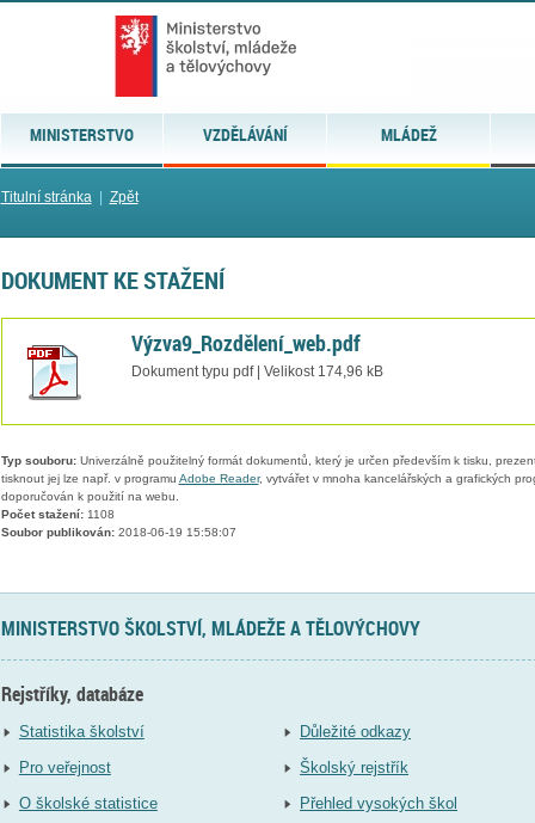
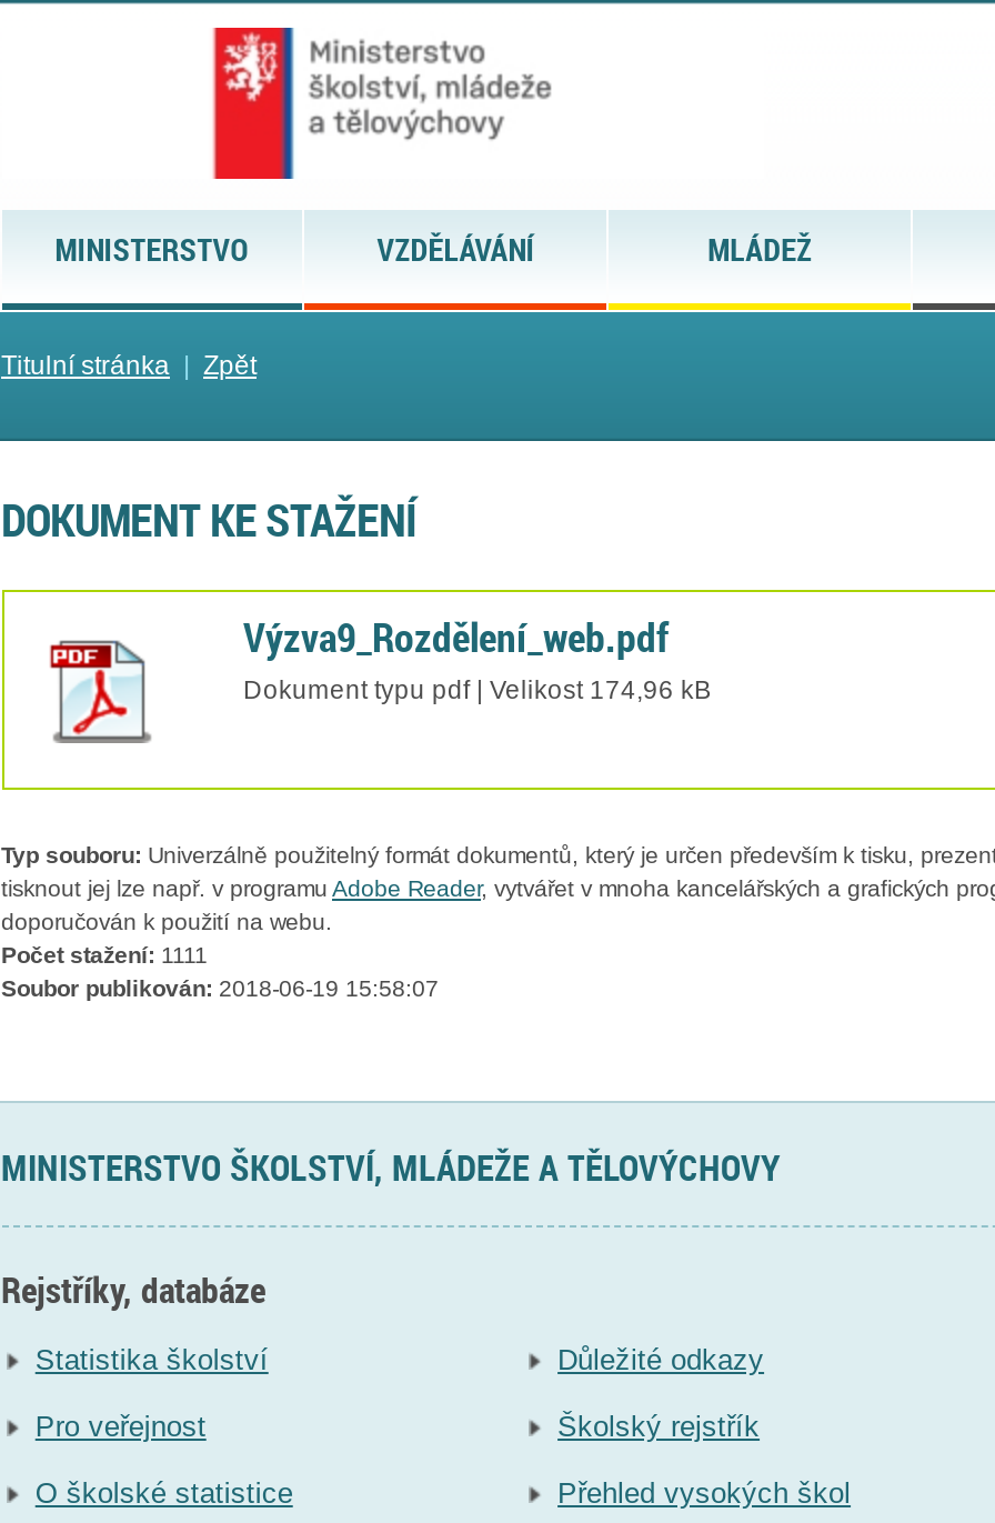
[1,508,114,521] Počet stažení: 1108 -> [1,944,208,969] Počet stažení: 1111

